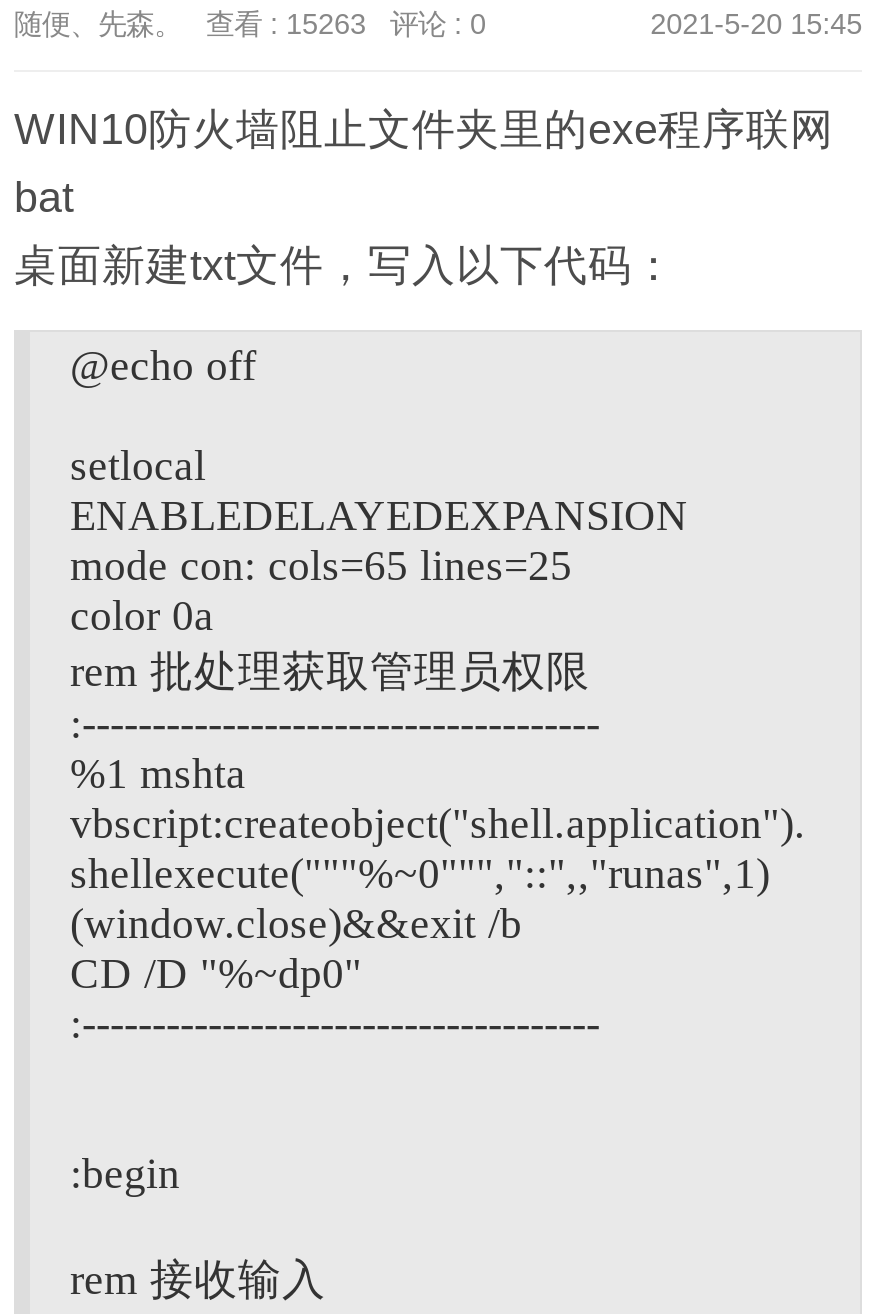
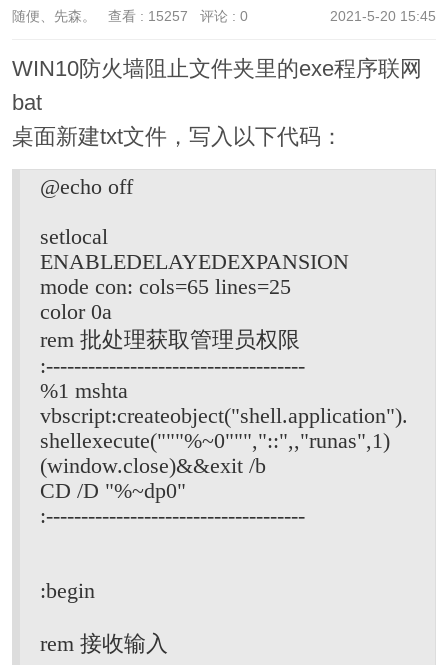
[14,9,502,41] 随便、先森。查看 : 15263评论 : 0 -> [12,8,256,24] 随便、先森。查看 : 15257评论 : 0

